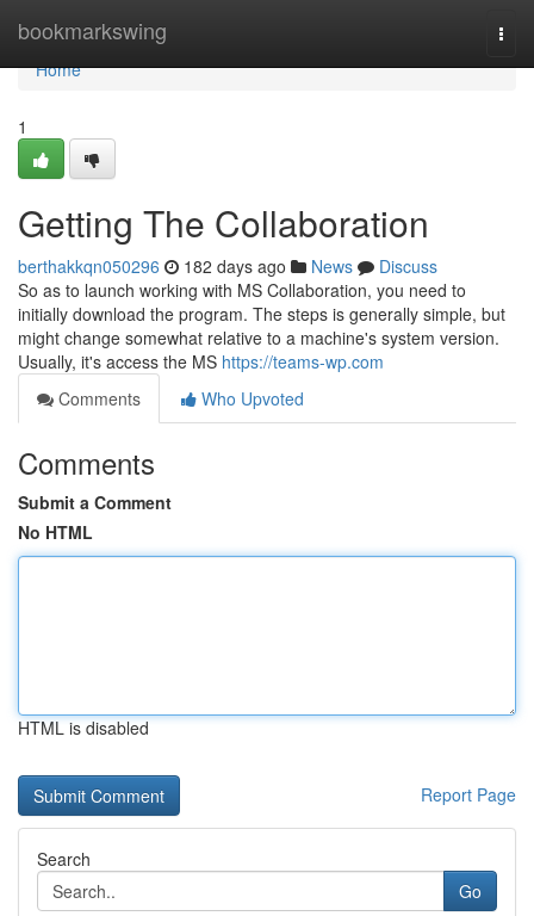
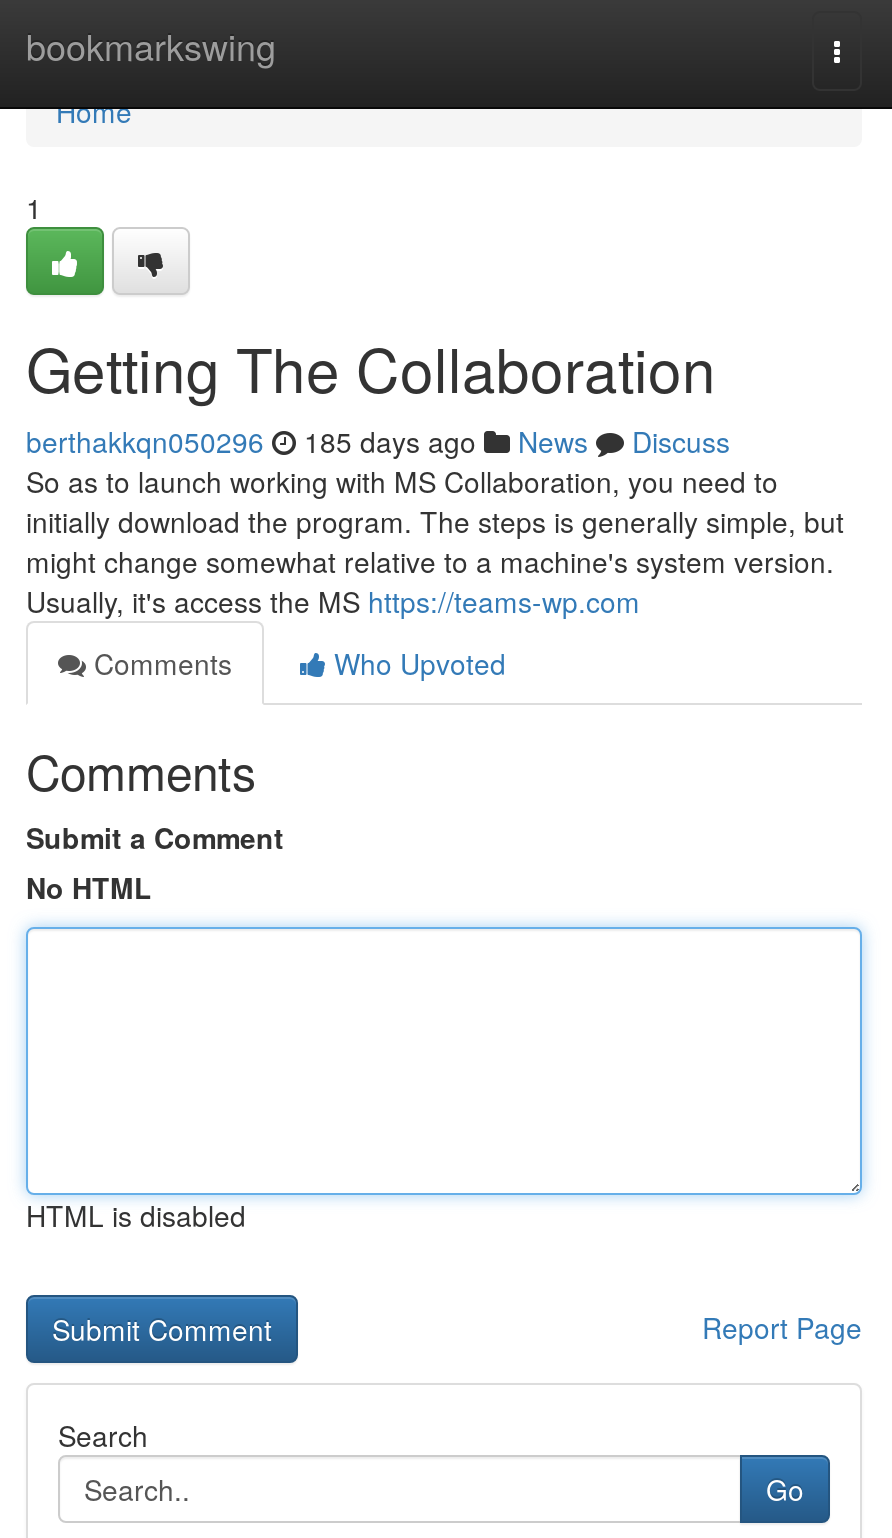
[18,254,437,278] berthakkqn050296 182 days ago News Discuss -> [26,421,730,461] berthakkqn050296 185 days ago News Discuss

